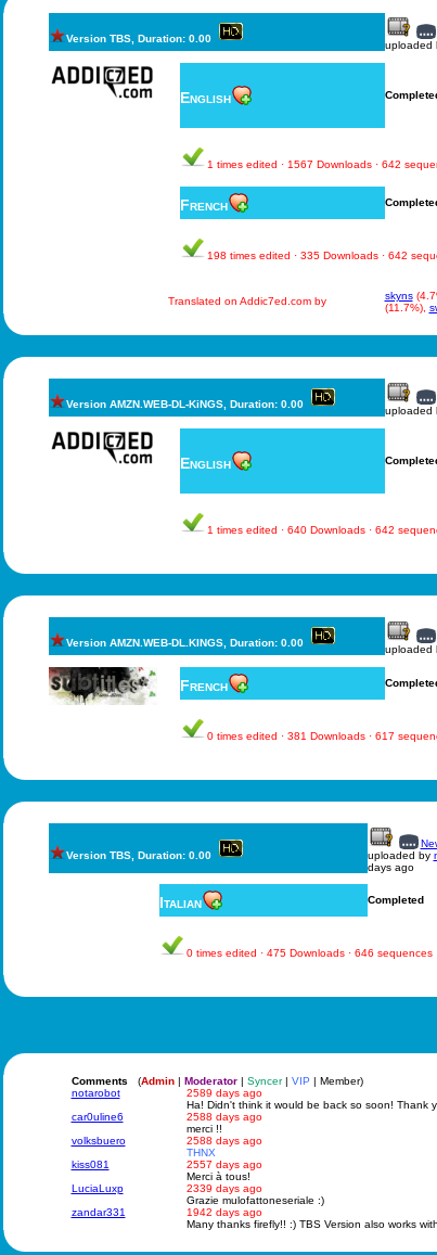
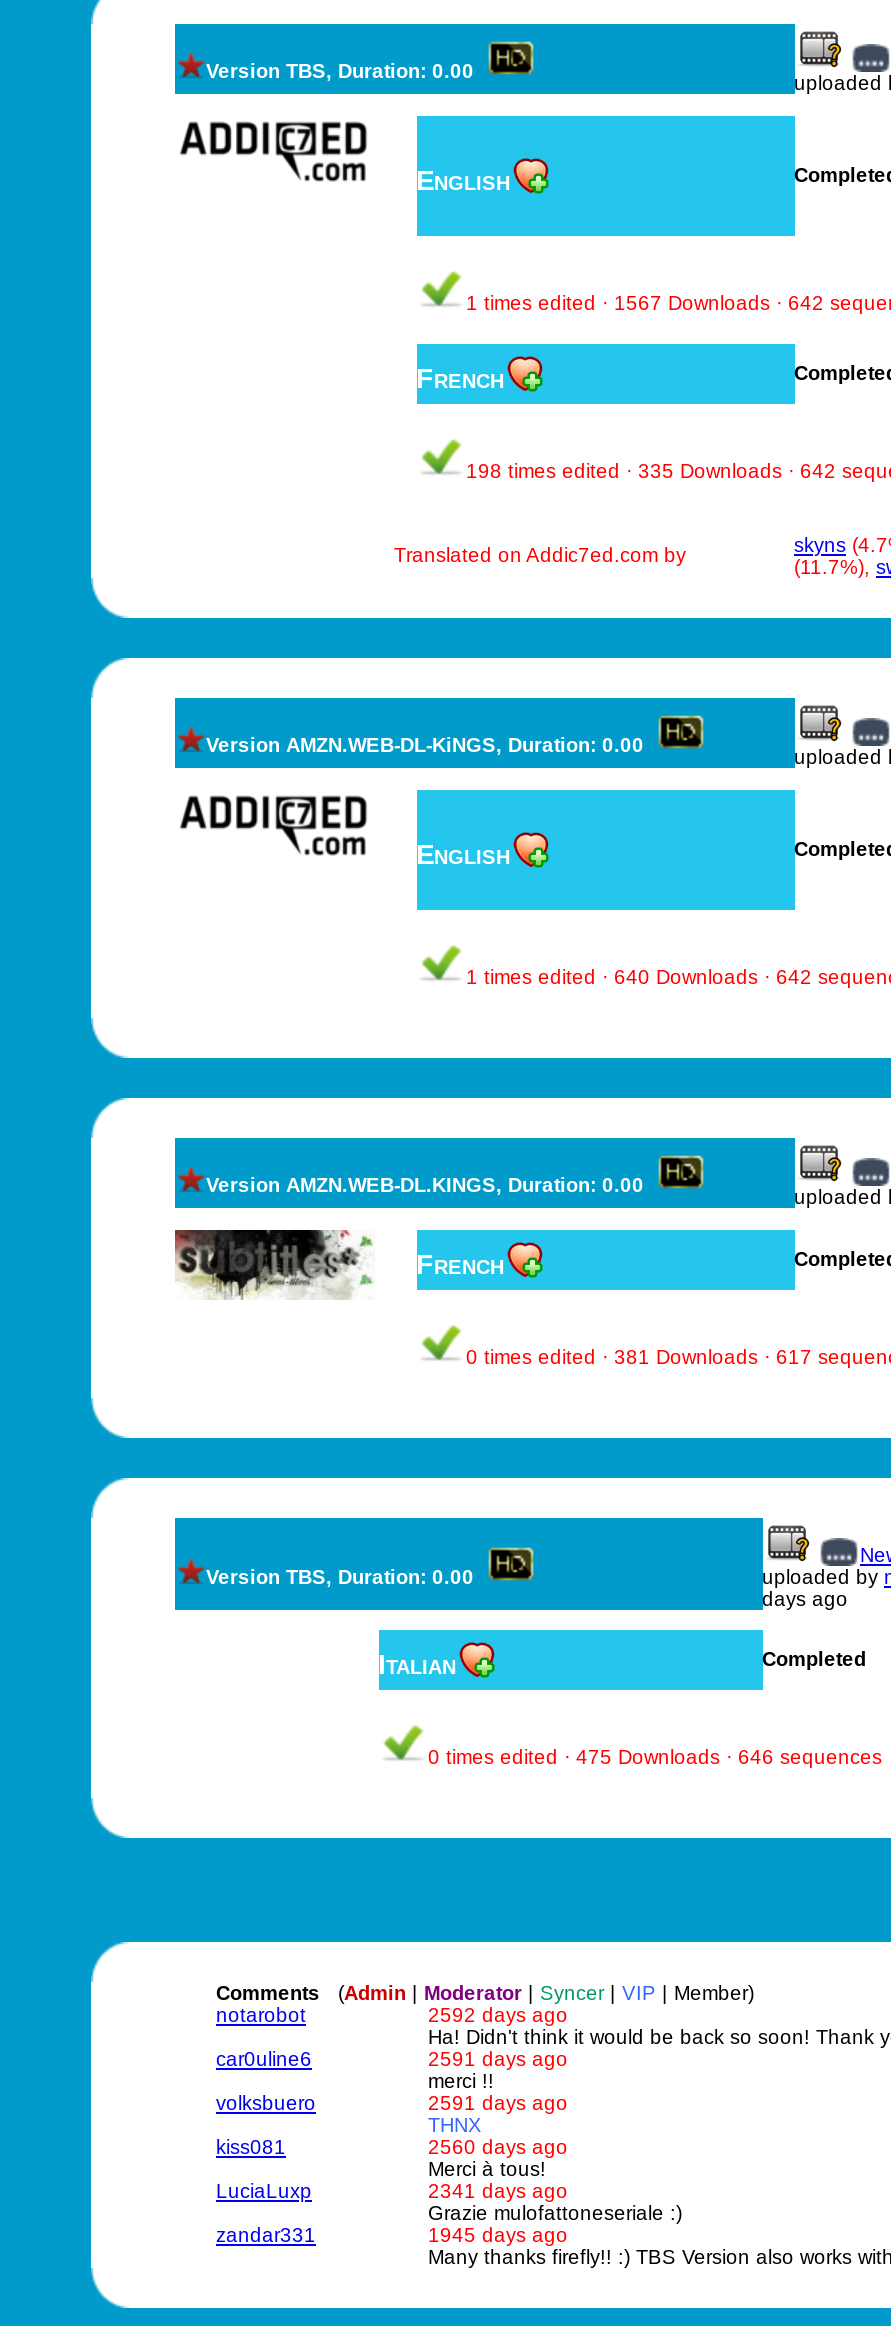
[186,1087,262,1099] 2589 days ago -> [428,2004,568,2026] 2592 days ago
[186,1111,262,1123] 2588 days ago -> [428,2048,568,2070] 2591 days ago
[186,1135,262,1147] 2588 days ago -> [428,2092,568,2114] 2591 days ago
[186,1158,262,1170] 2557 days ago -> [428,2136,568,2158] 2560 days ago
[186,1182,262,1194] 2339 days ago -> [428,2180,568,2202] 2341 days ago
[186,1206,262,1218] 1942 days ago -> [428,2224,568,2246] 1945 days ago

